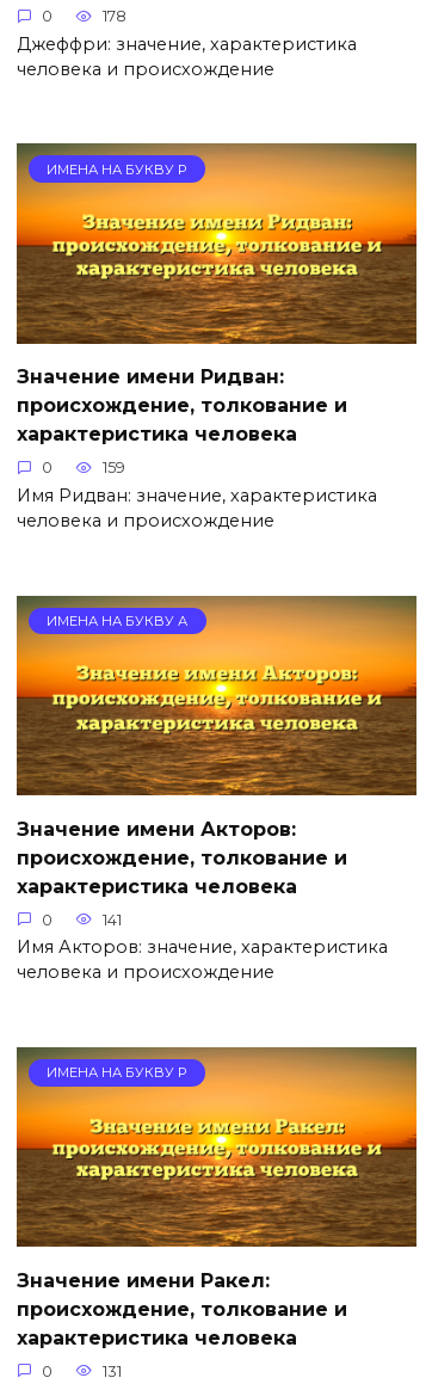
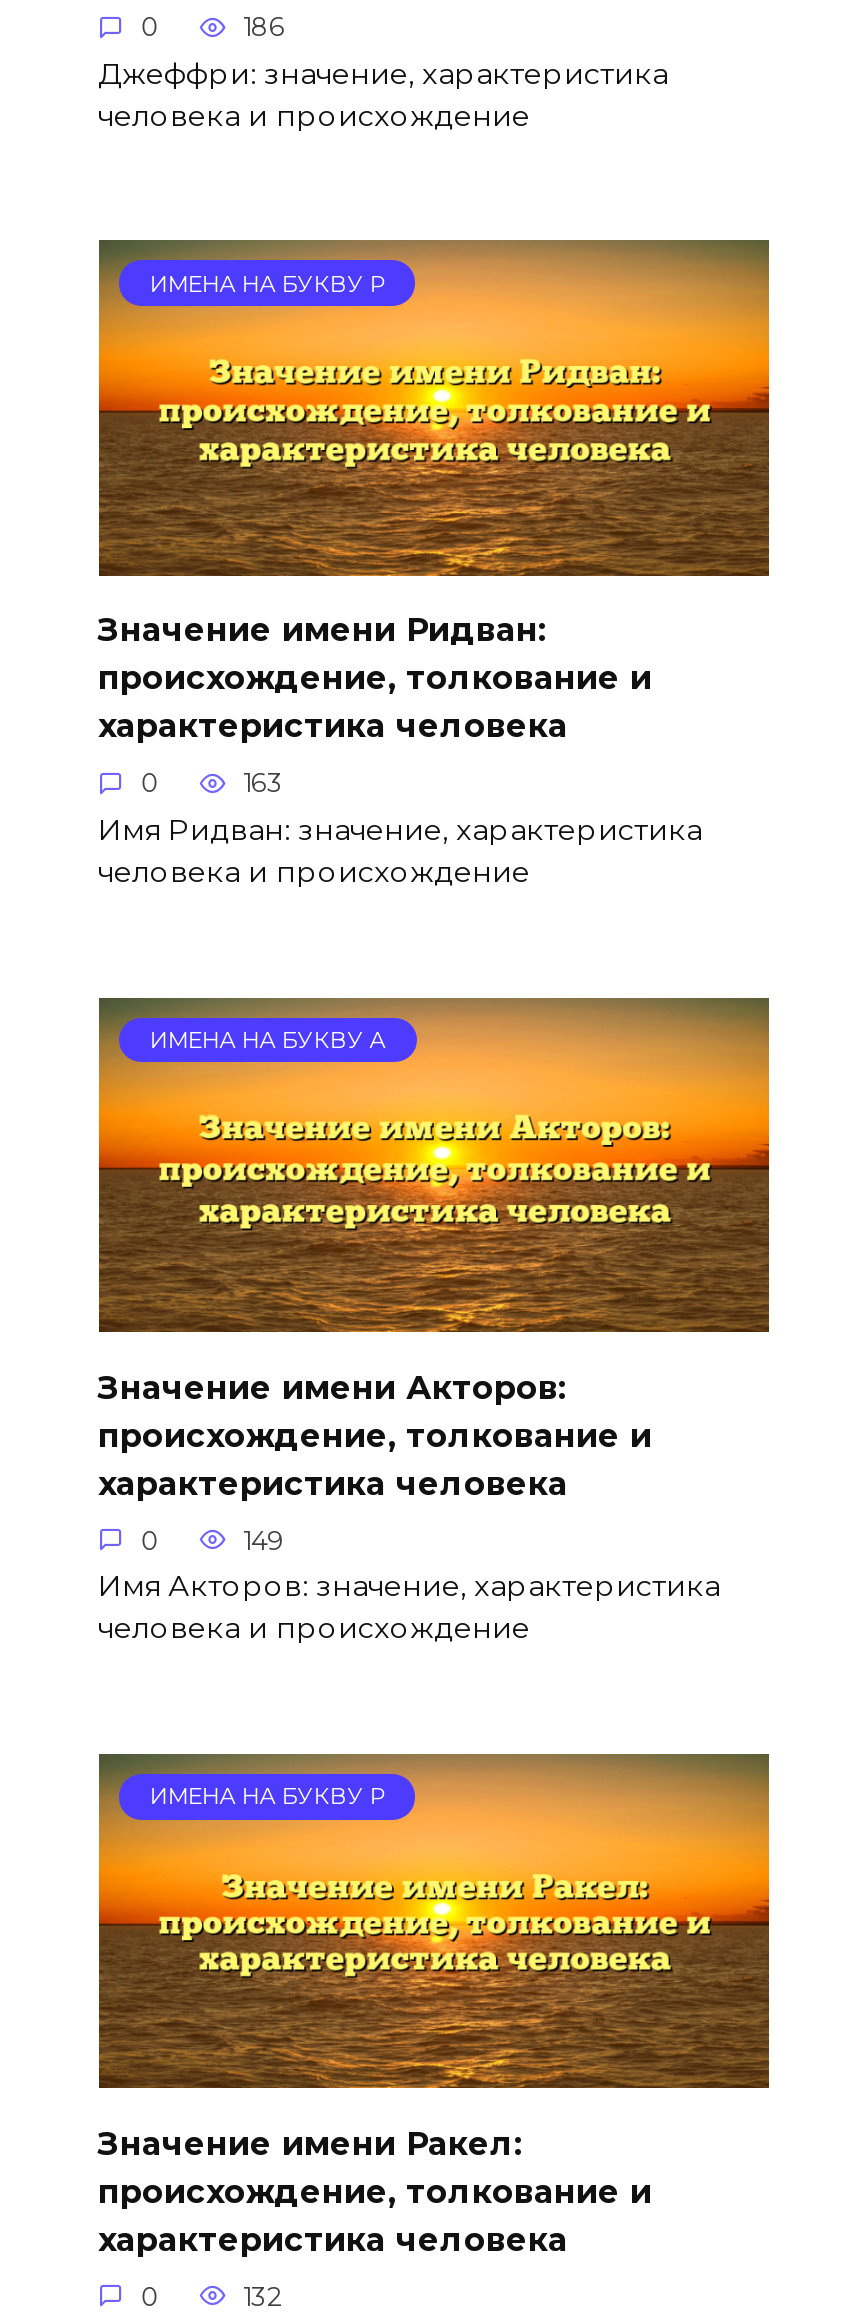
[103,7,126,25] 178 -> [243,12,285,42] 186
[103,459,125,477] 159 -> [243,769,283,799] 163
[103,911,122,929] 141 -> [243,1525,283,1555] 149
[103,1362,122,1380] 131 -> [243,2282,281,2312] 132

